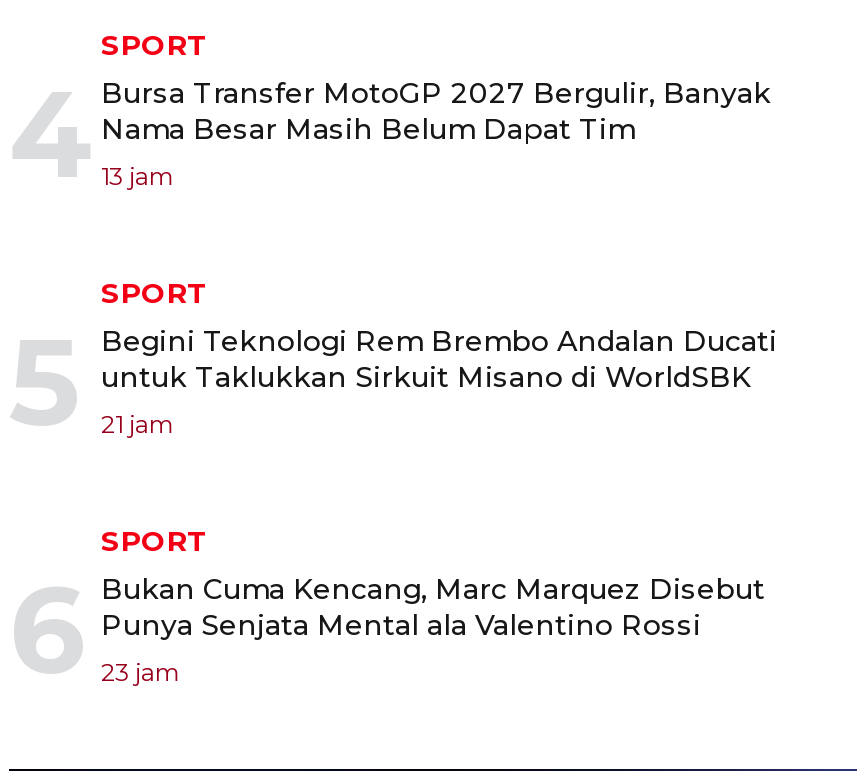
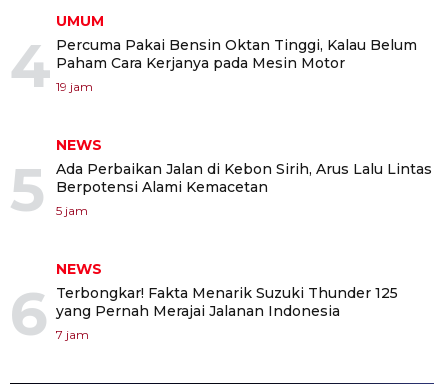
[101,27,771,191] SPORT | Bursa Transfer MotoGP 2027 Bergulir, Banyak | Nama Besar Masih Belum Dapat Tim | 13 jam -> [56,12,417,94] UMUM | Percuma Pakai Bensin Oktan Tinggi, Kalau Belum | Paham Cara Kerjanya pada Mesin Motor | 19 jam
[101,275,777,439] SPORT | Begini Teknologi Rem Brembo Andalan Ducati | untuk Taklukkan Sirkuit Misano di WorldSBK | 21 jam -> [56,136,432,218] NEWS | Ada Perbaikan Jalan di Kebon Sirih, Arus Lalu Lintas | Berpotensi Alami Kemacetan | 5 jam
[101,523,765,687] SPORT | Bukan Cuma Kencang, Marc Marquez Disebut | Punya Senjata Mental ala Valentino Rossi | 23 jam -> [56,260,398,342] NEWS | Terbongkar! Fakta Menarik Suzuki Thunder 125 | yang Pernah Merajai Jalanan Indonesia | 7 jam

